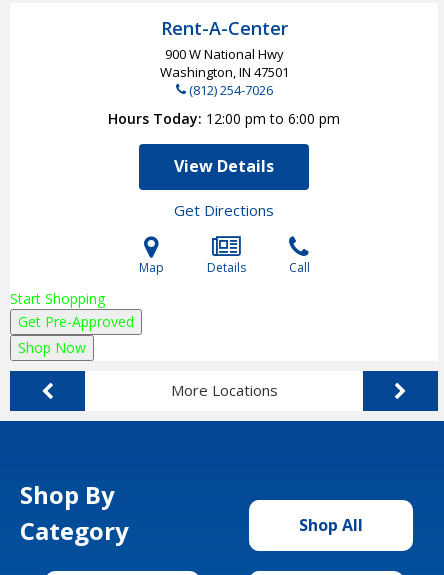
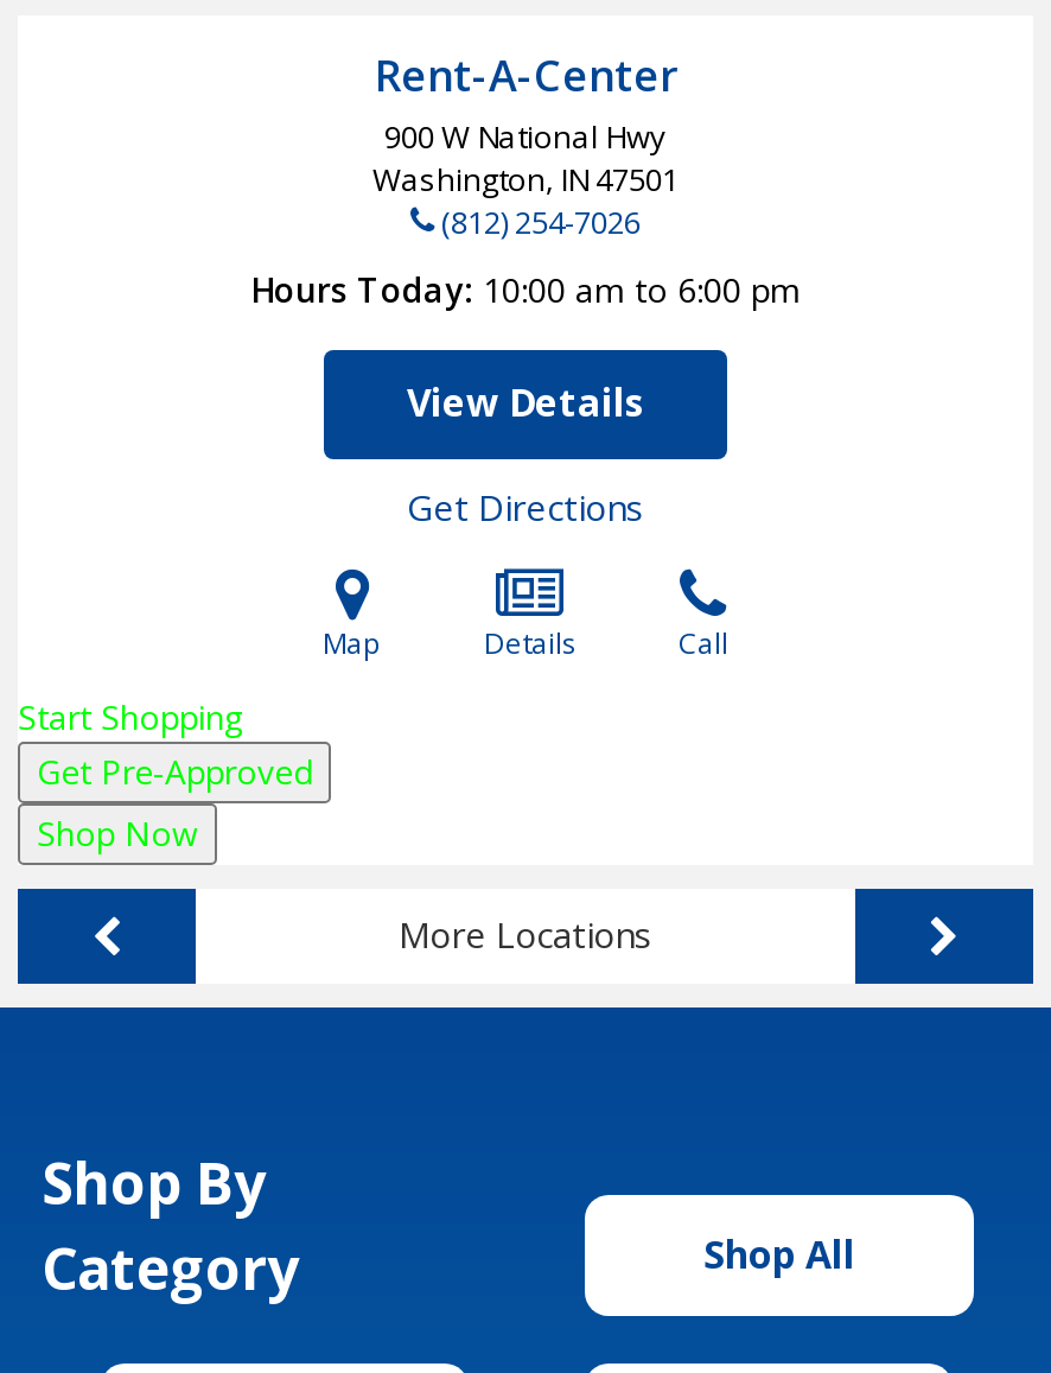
[108,109,340,128] Hours Today 12:00 pm to 6:00 pm -> [250,267,801,312] Hours Today 10:00 am to 6:00 pm

